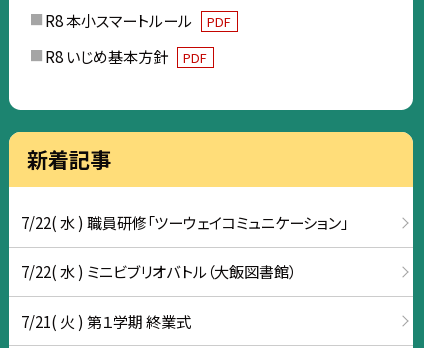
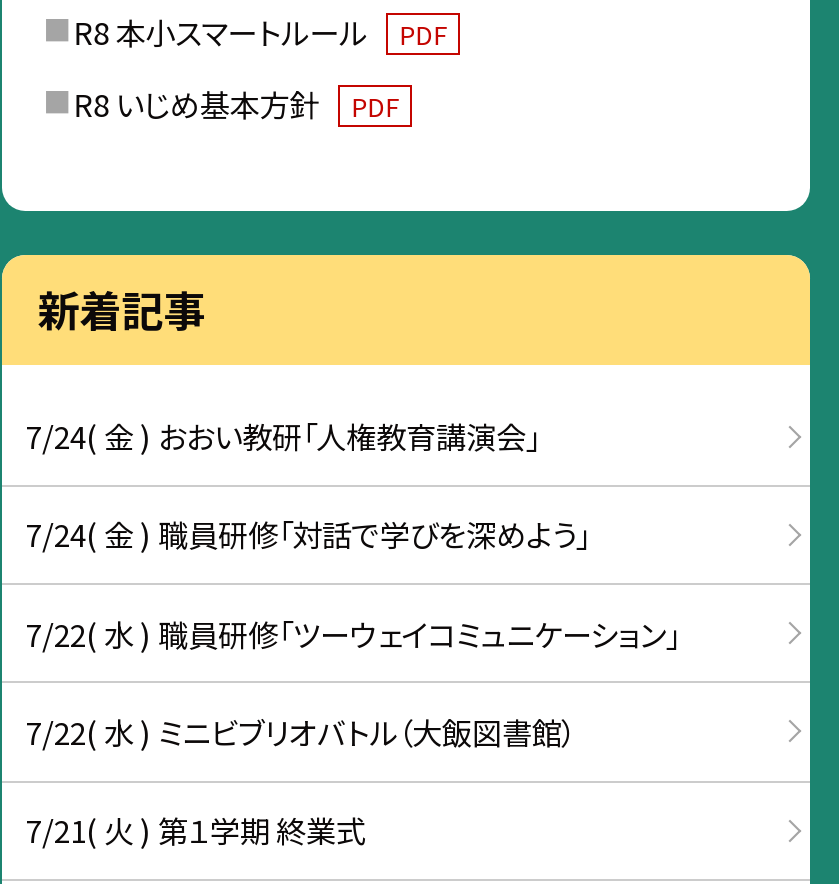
none -> [26,413,590,556] 7/24( 金 ) おおい教研「人権教育講演会」 | 7/24( 金 ) 職員研修「対話で学びを深めよう」

